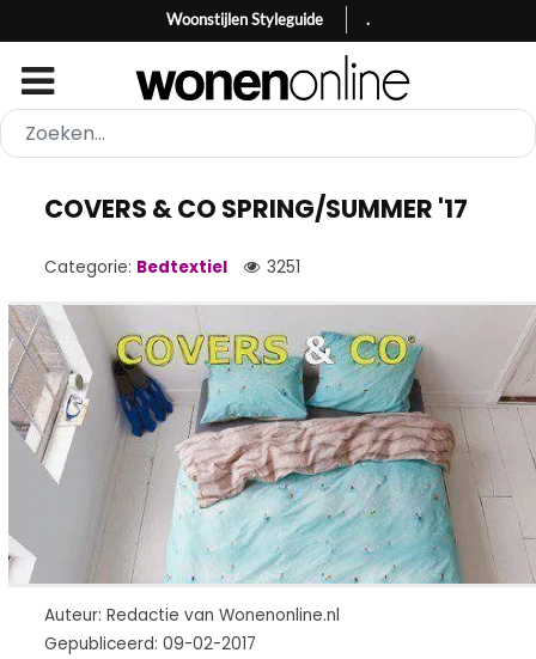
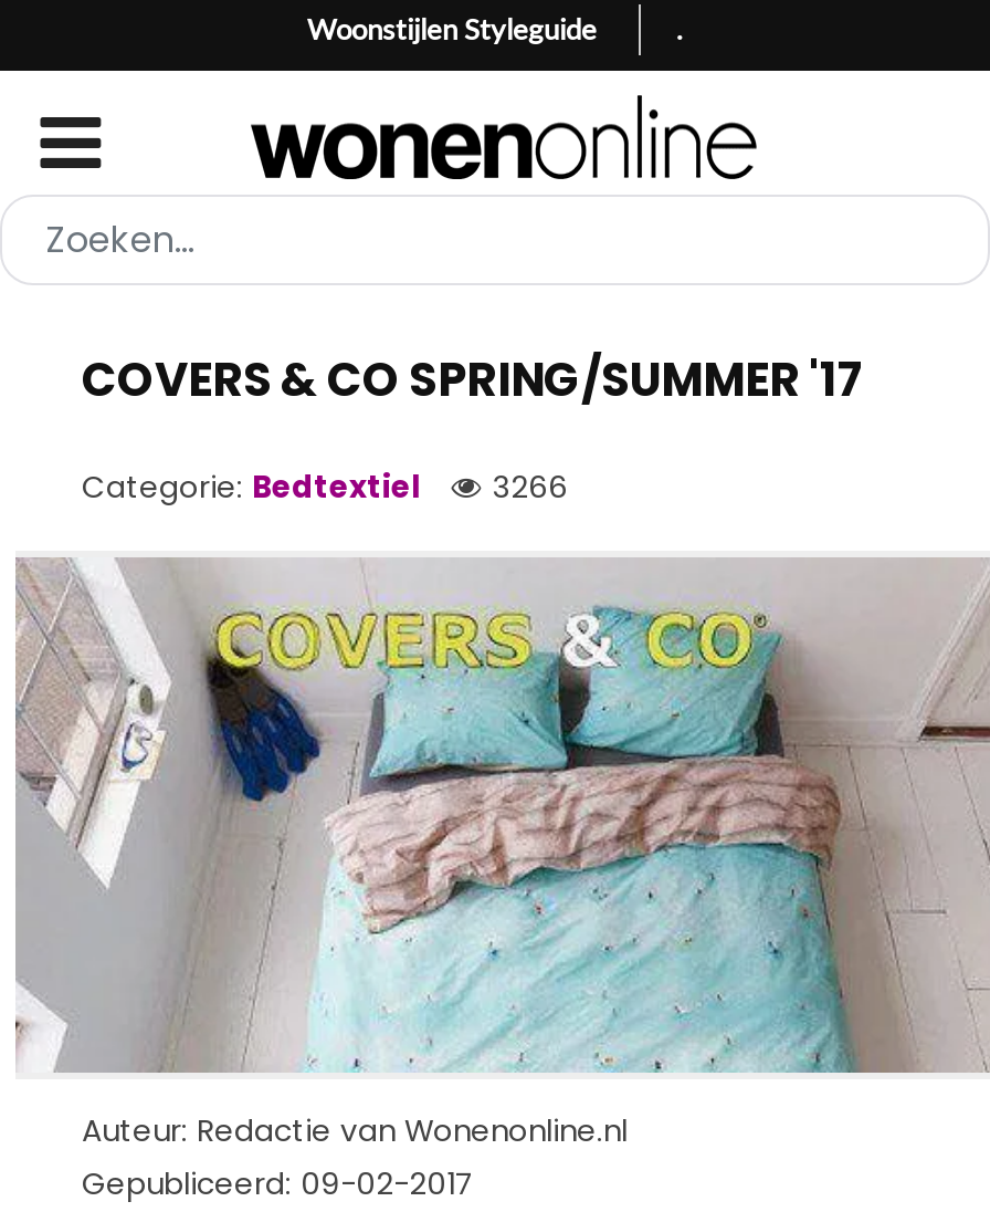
[44,256,300,279] Categorie: Bedtextiel 3251 -> [82,467,568,509] Categorie: Bedtextiel 3266

